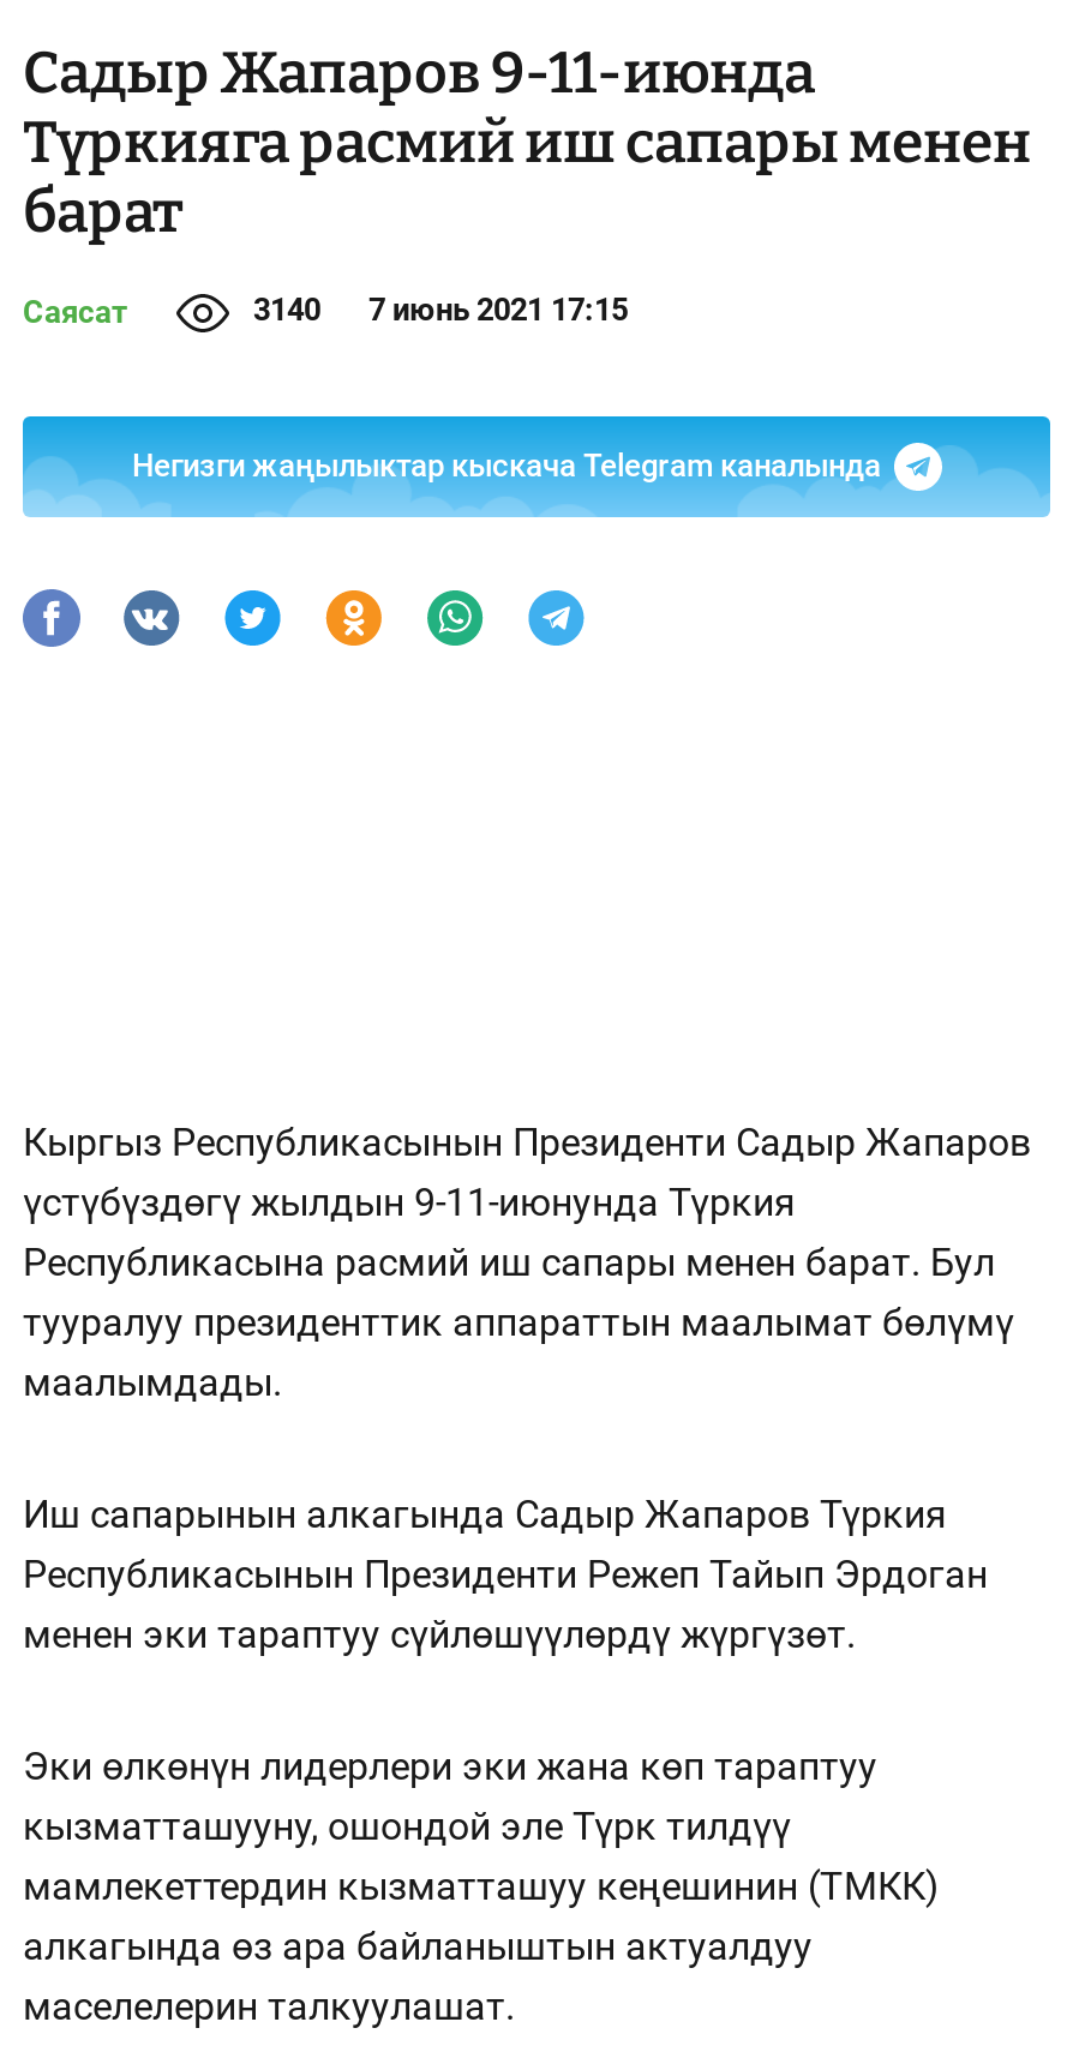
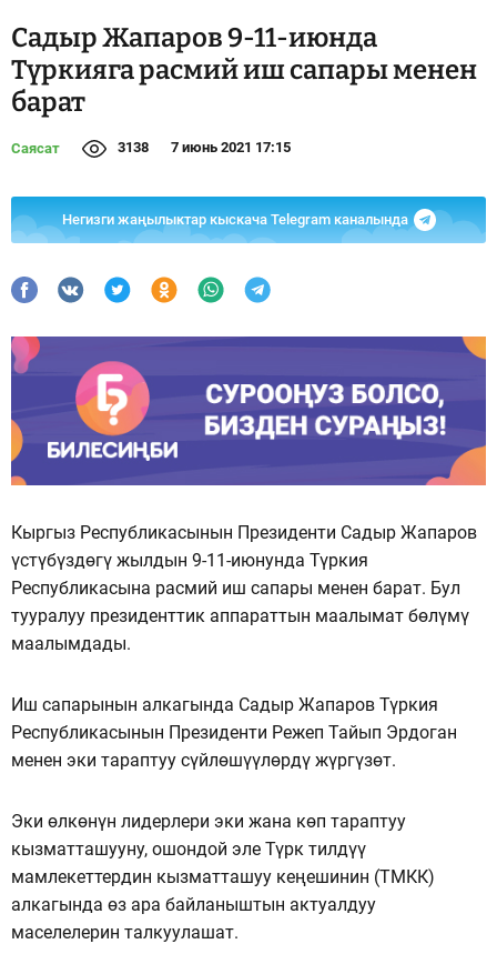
[253,292,628,328] 3140 7 июнь 2021 17:15 -> [118,139,291,155] 3138 7 июнь 2021 17:15
none -> [10,335,487,486] [image]

